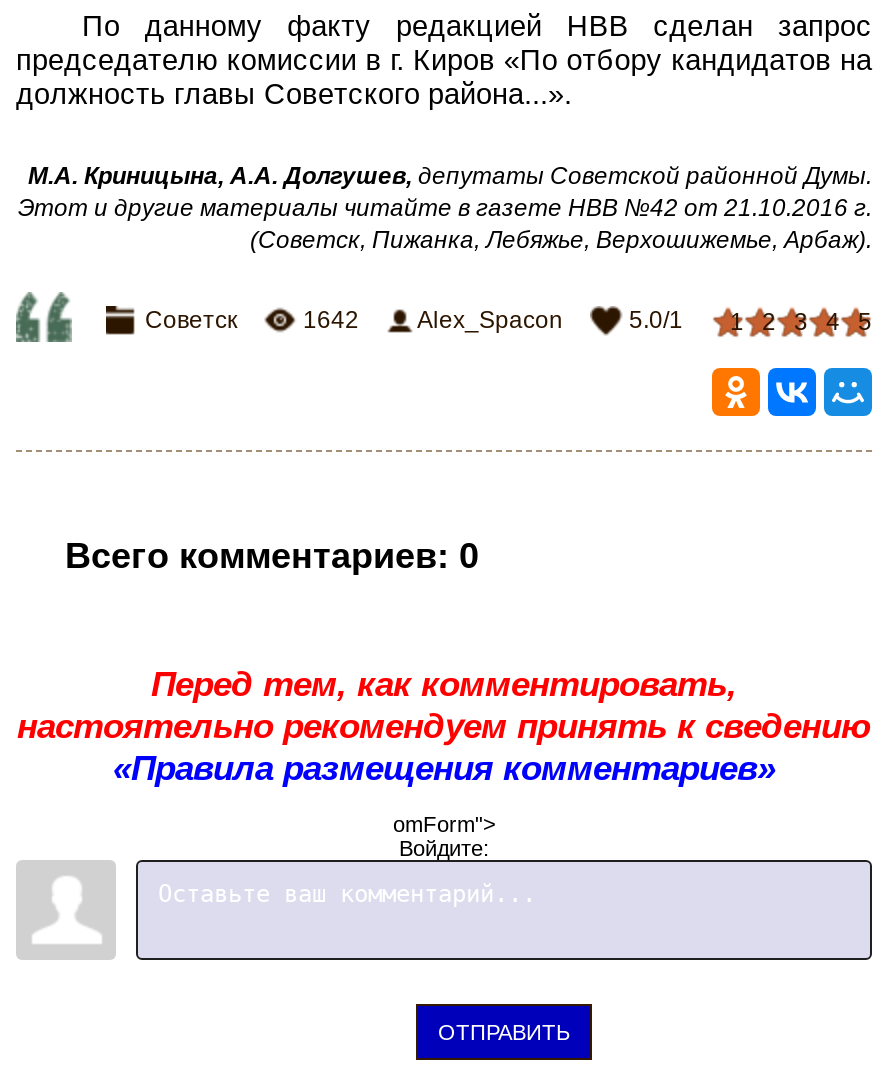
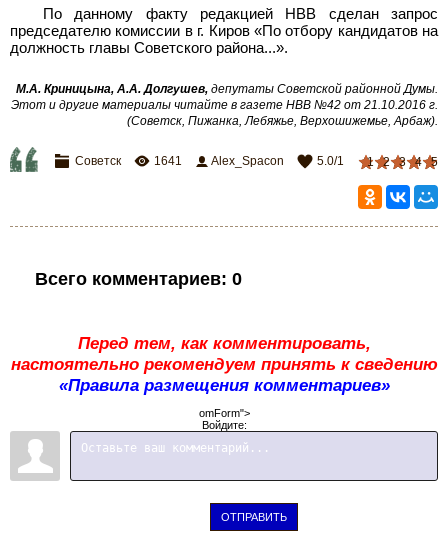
[303,306,359,334] 1642 -> [153,154,181,168] 1641

